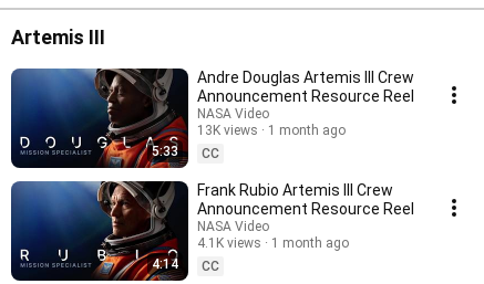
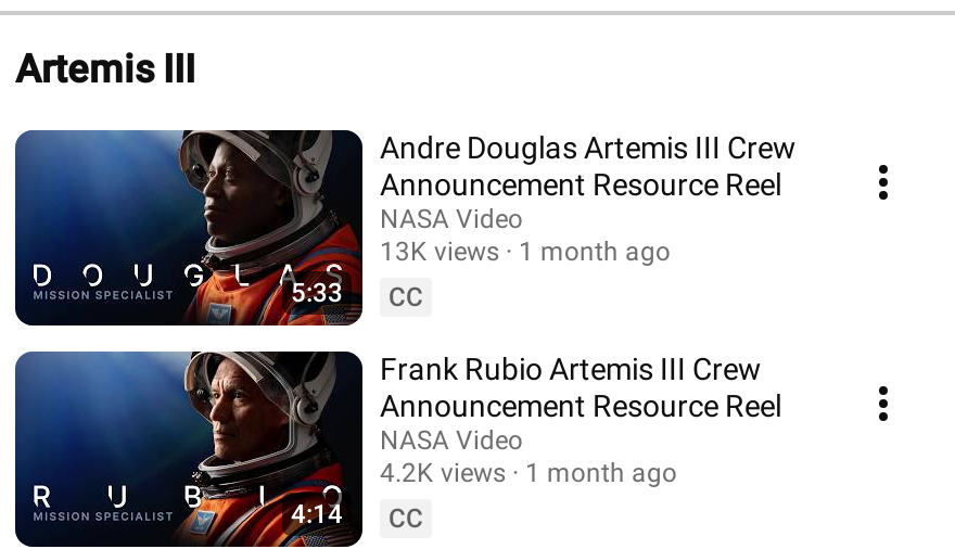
[197,235,349,250] 4.1K views 1 month ago -> [380,457,677,487] 4.2K views 1 month ago

